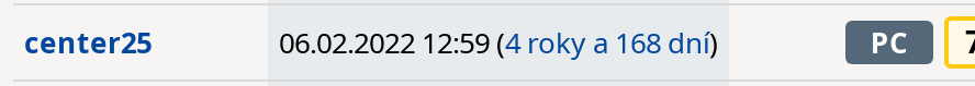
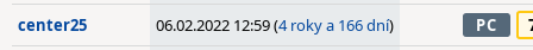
[279,23,718,62] 06.02.2022 12:59 (4 roky a 168 dní) -> [156,14,394,36] 06.02.2022 12:59 (4 roky a 166 dní)

